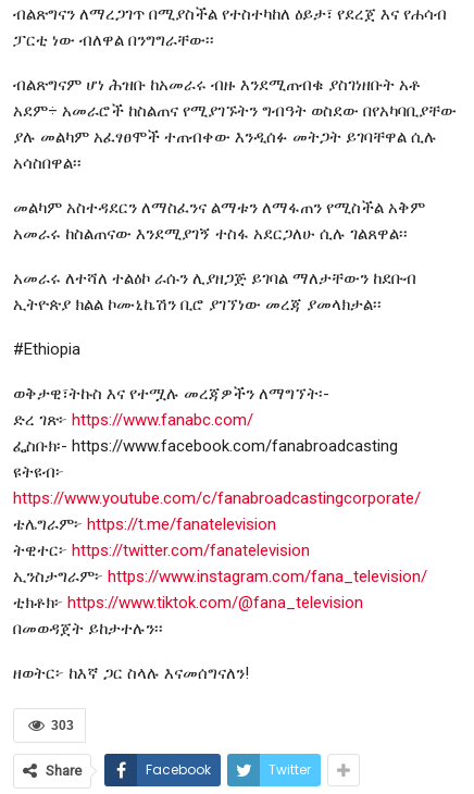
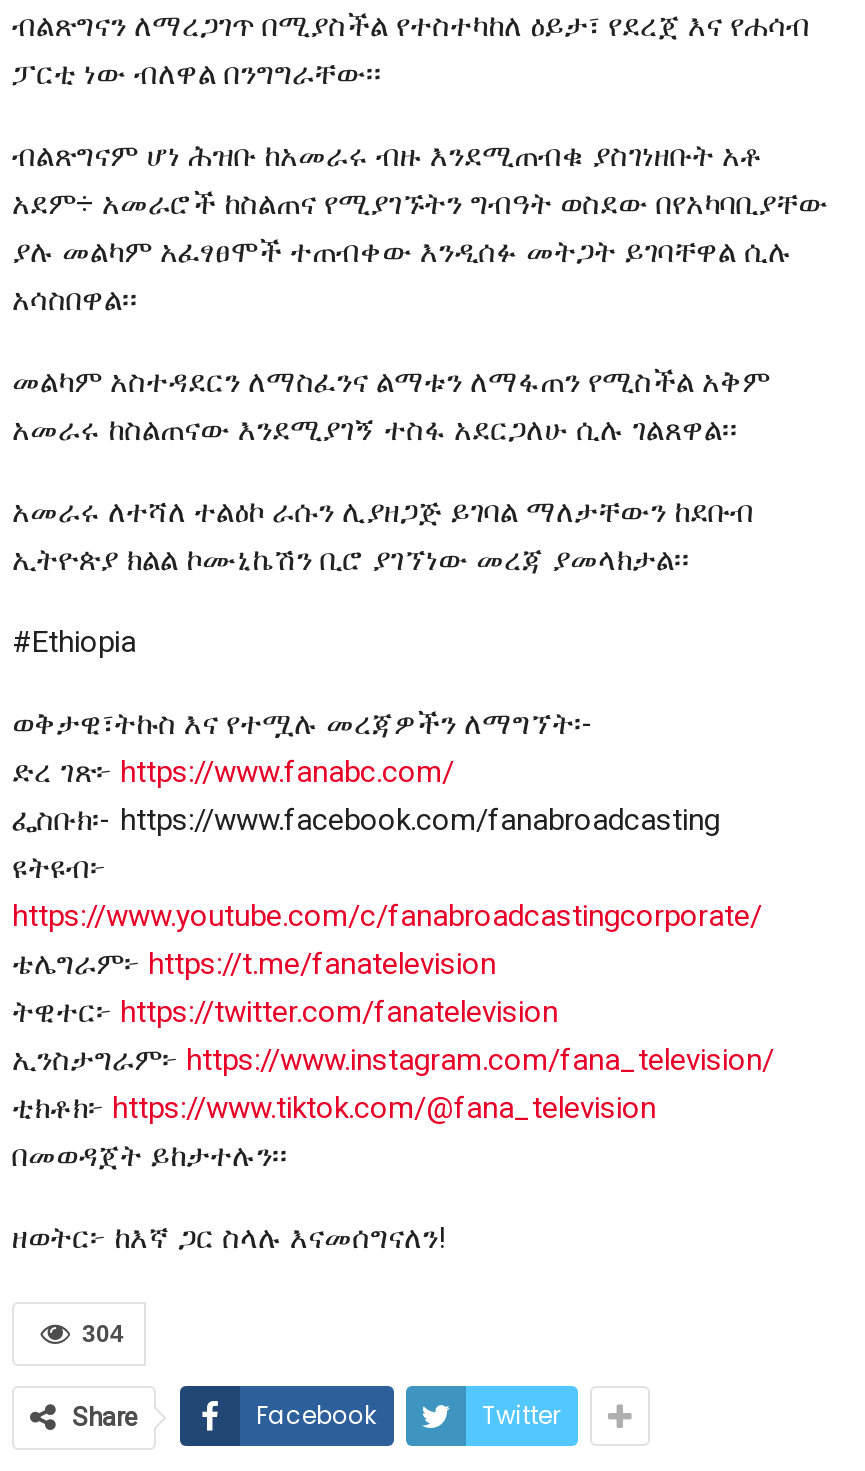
[51,717,74,733] 303 -> [82,1319,124,1347] 304

